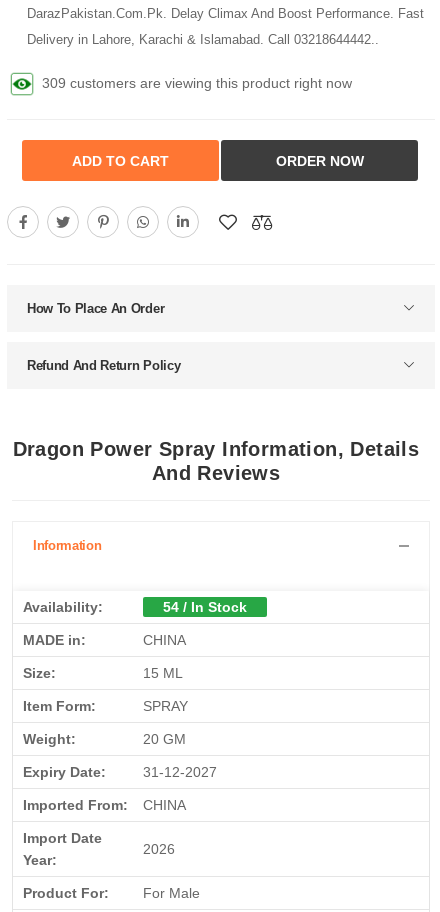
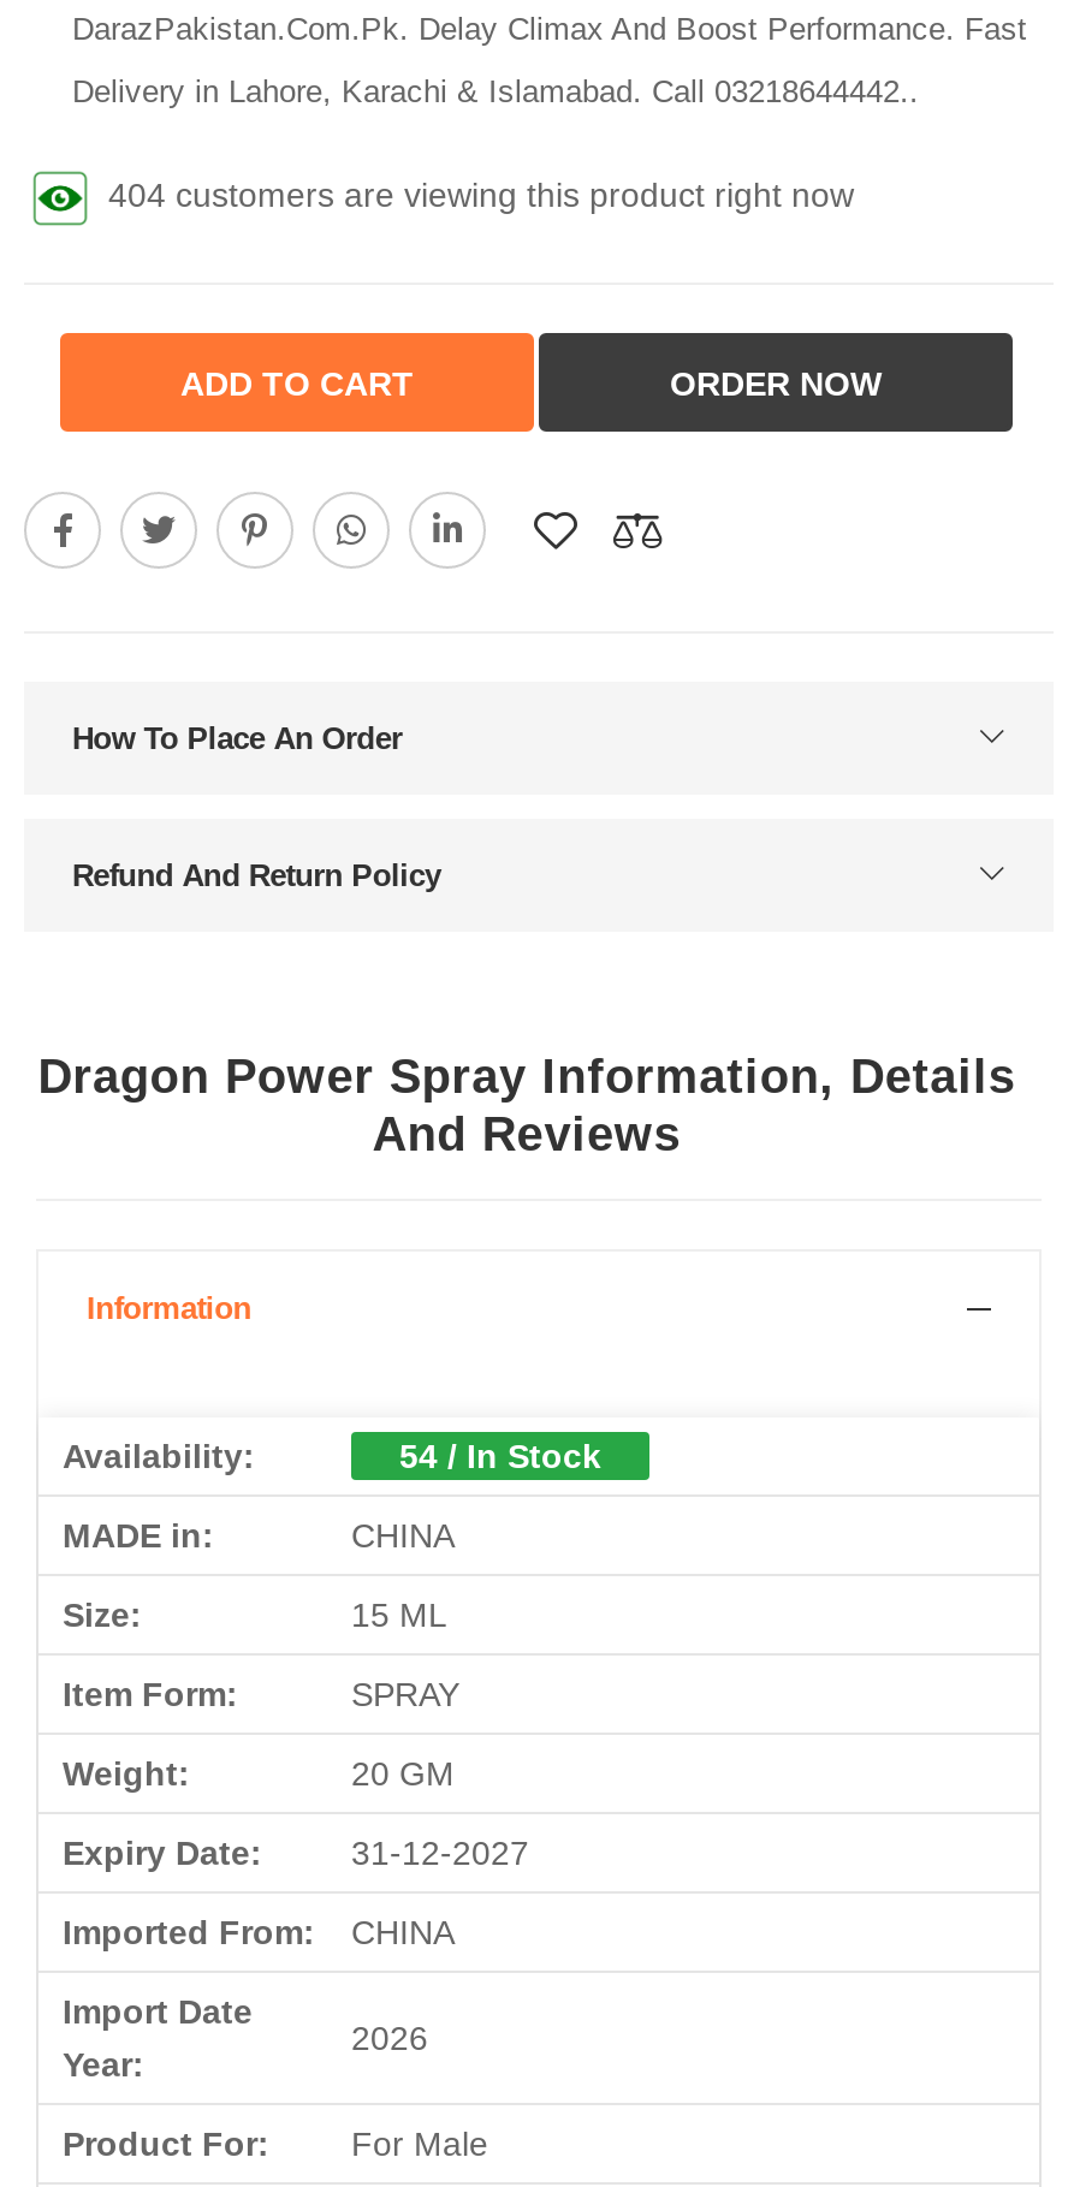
[42,75,352,91] 309 customers are viewing this product right now -> [108,176,854,215] 404 customers are viewing this product right now

